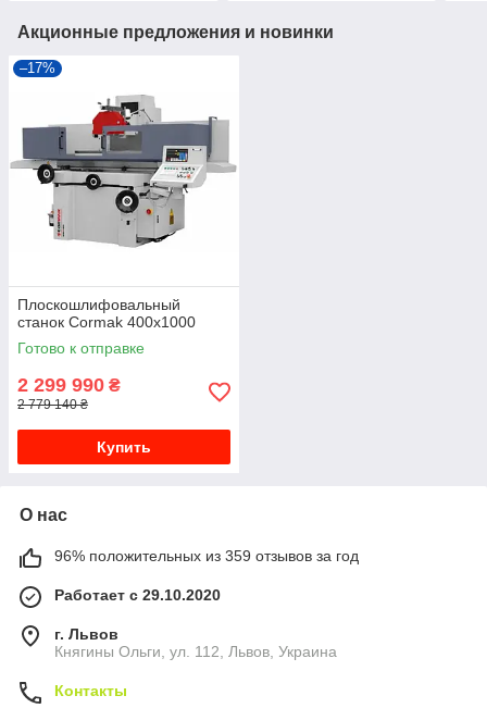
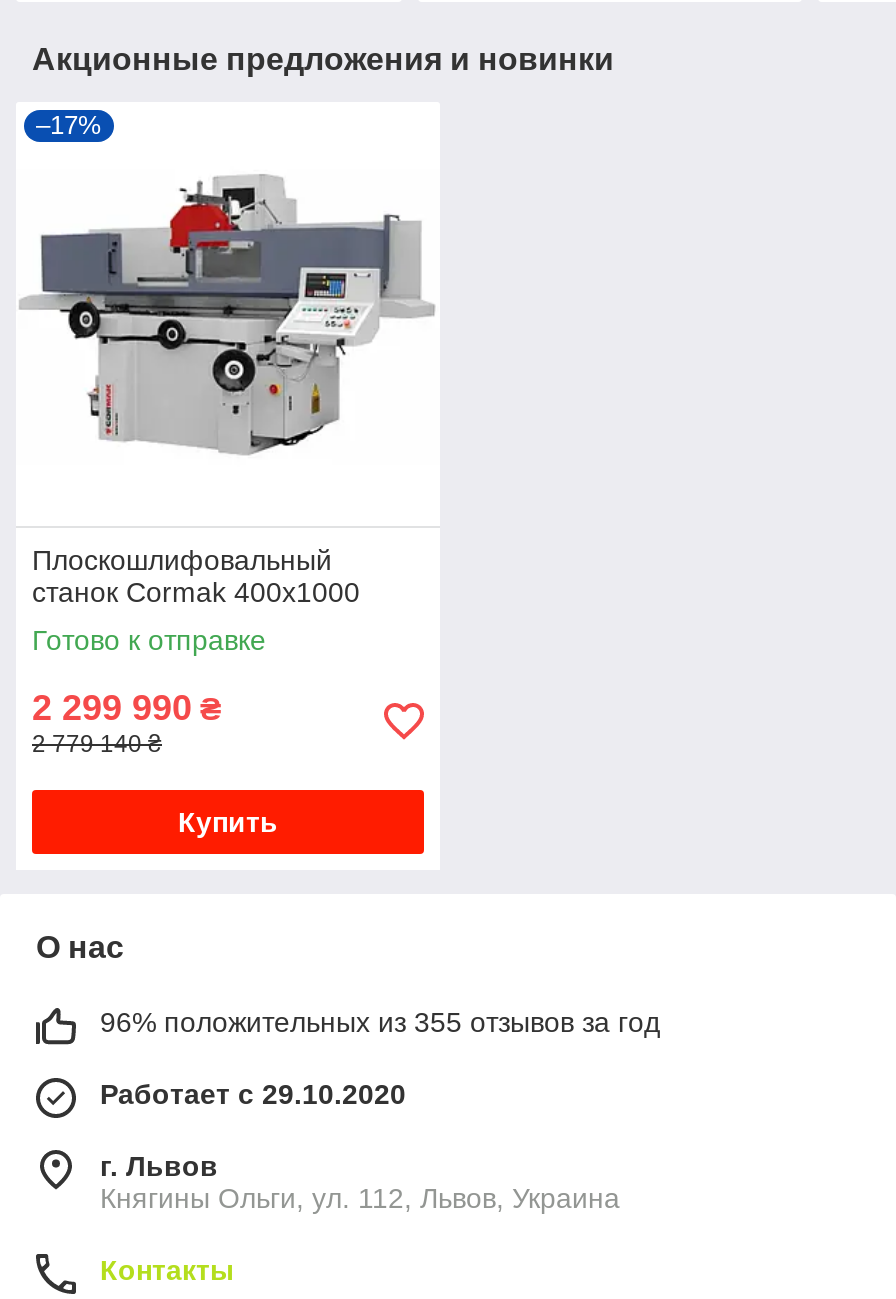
[54,547,359,564] 96% положительных из 359 отзывов за год -> [100,1006,660,1038] 96% положительных из 355 отзывов за год

